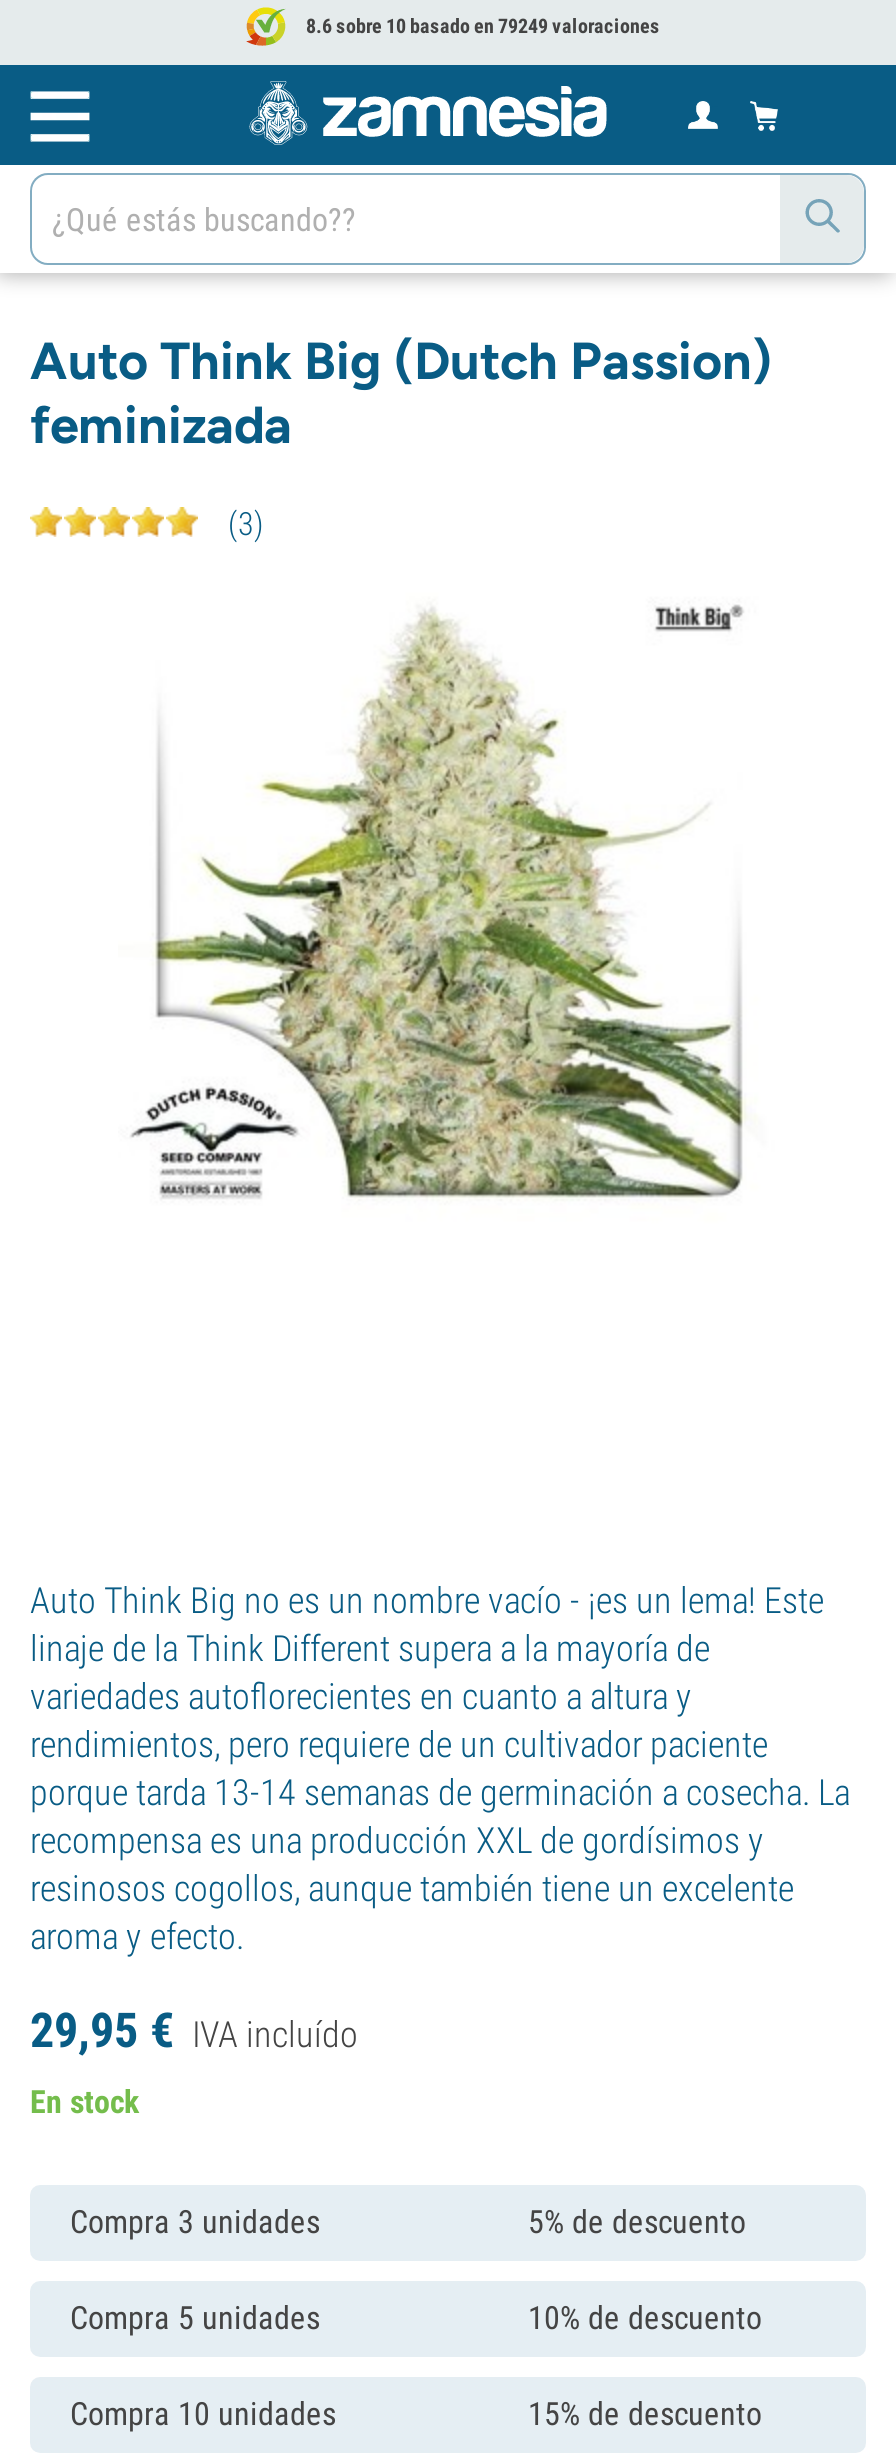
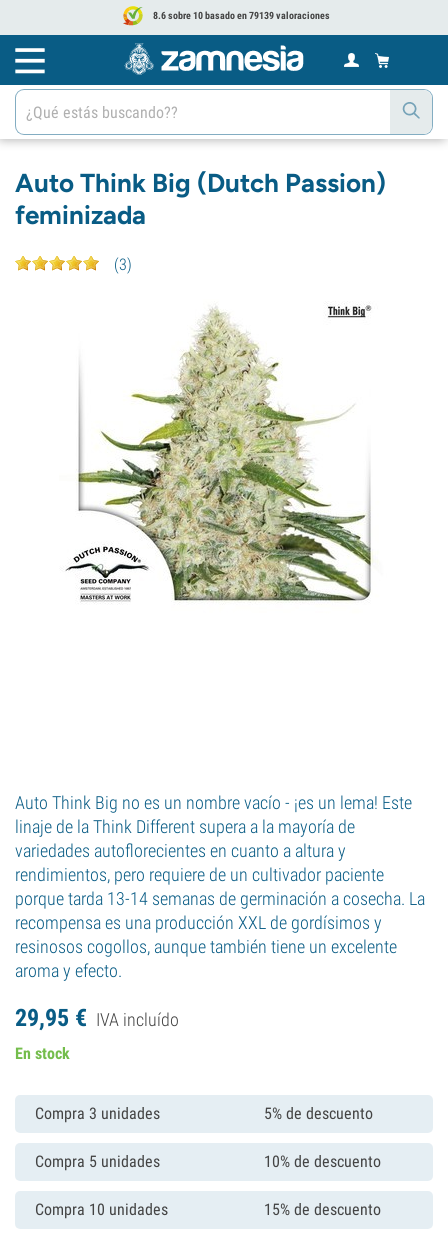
[302,15,660,37] 8.6 sobre 10 basado en 79249 valoraciones -> [151,10,330,21] 8.6 sobre 10 basado en 79139 valoraciones

